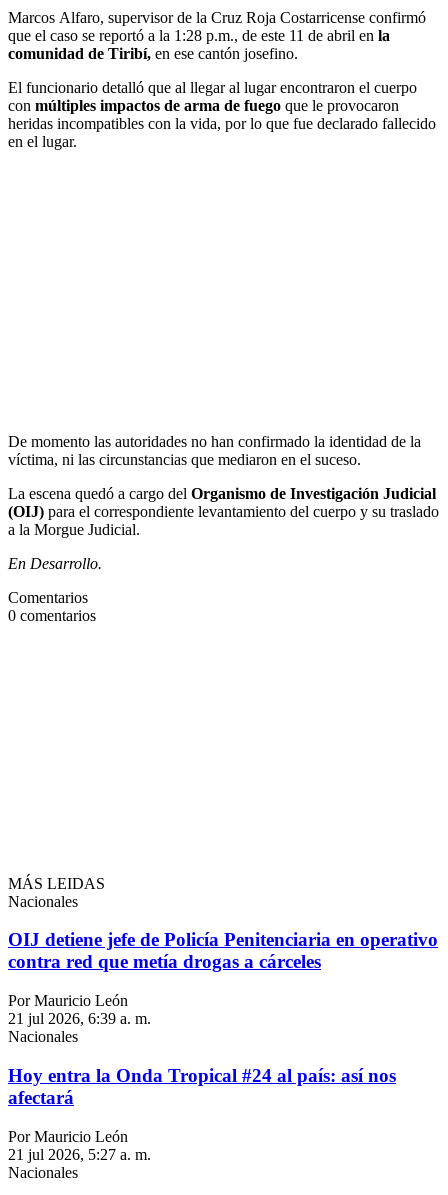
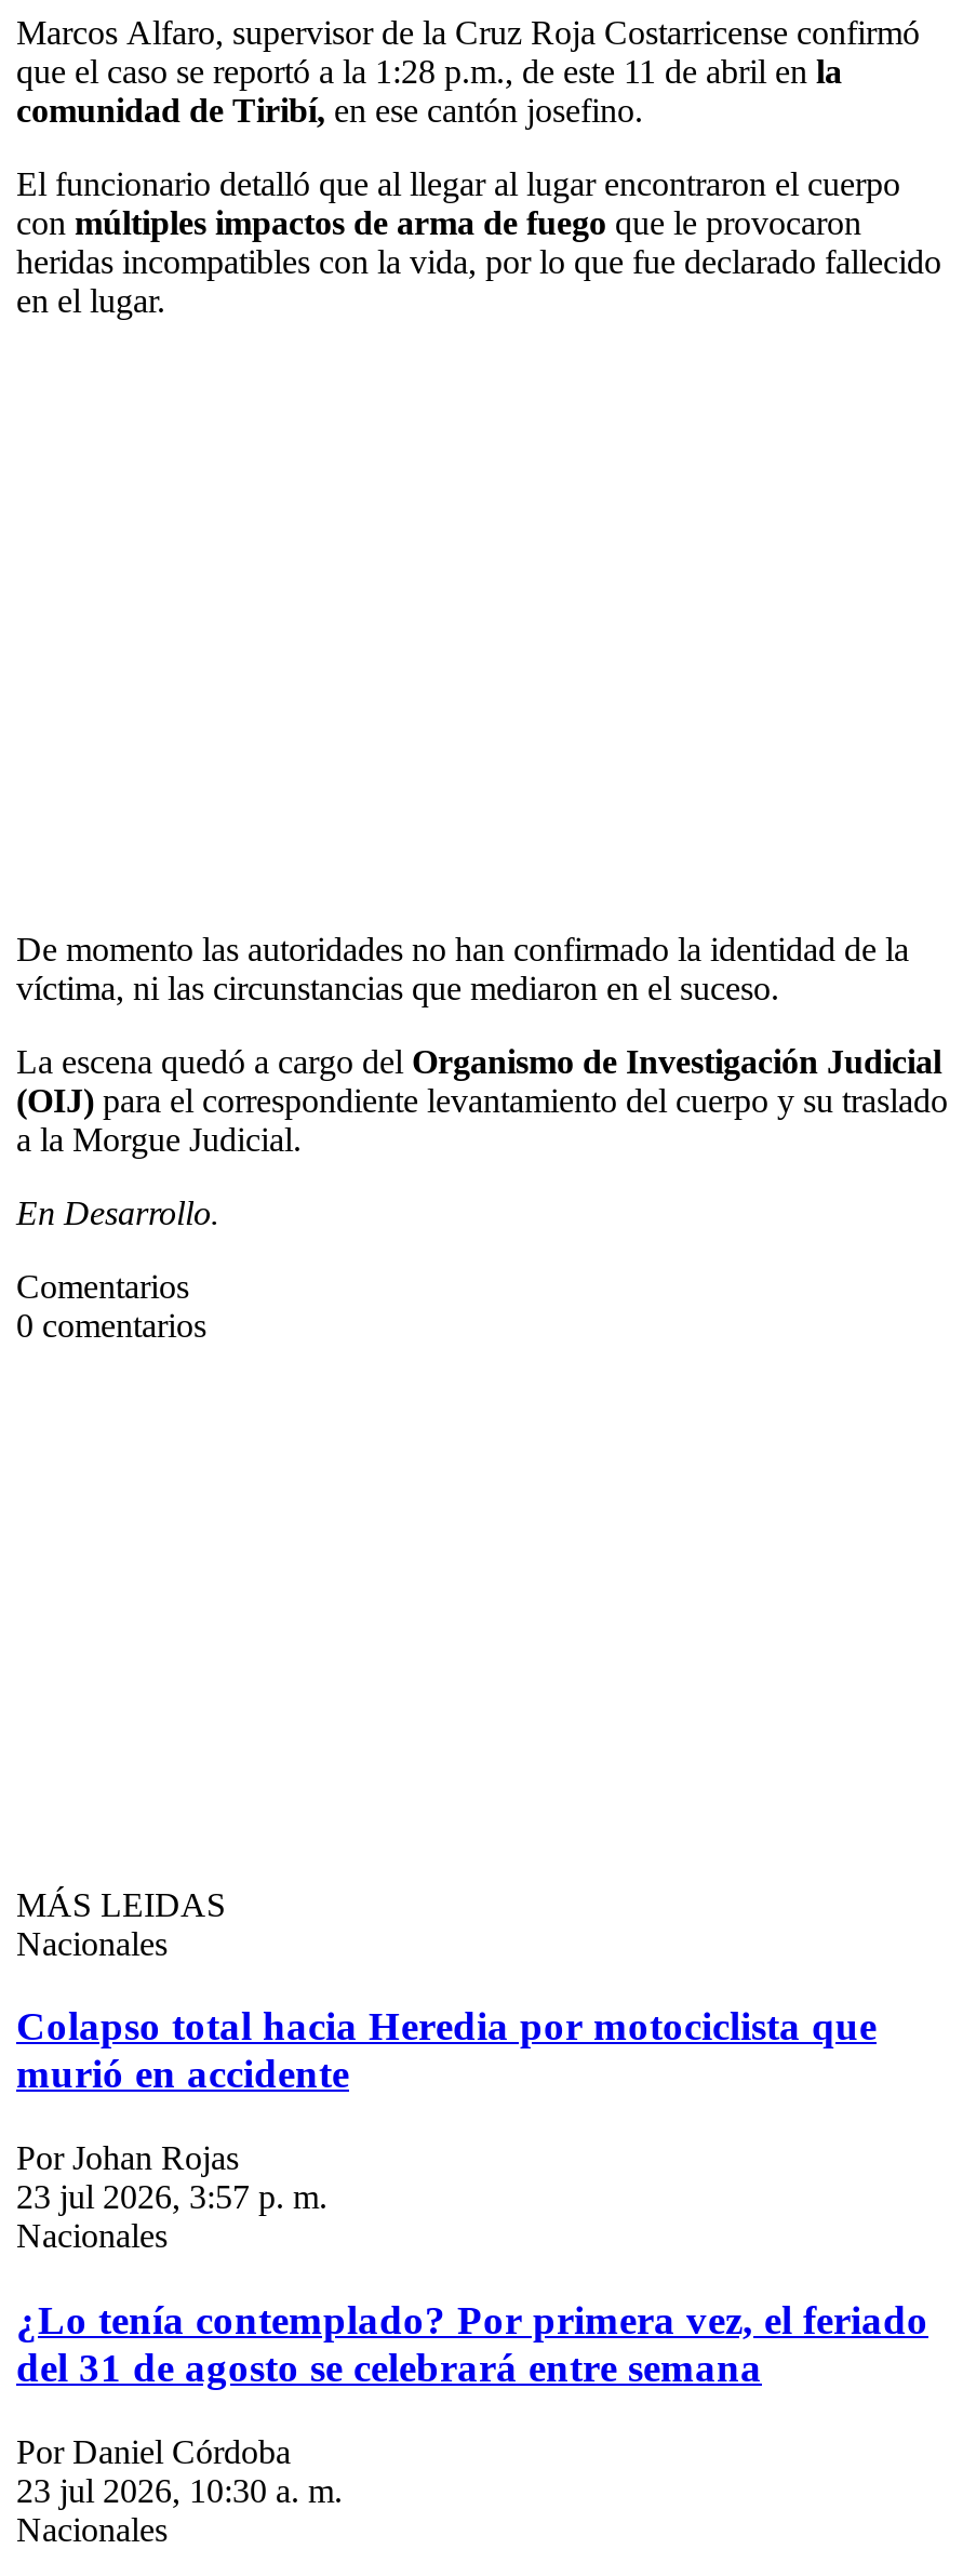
[8,929,438,972] OIJ detiene jefe de Policía Penitenciaria en operativo | contra red que metía drogas a cárceles -> [16,2004,877,2097] Colapso total hacia Heredia por motociclista que | murió en accidente
[8,992,151,1027] Por Mauricio León | 21 jul 2026, 6:39 a. m. -> [16,2140,327,2215] Por Johan Rojas | 23 jul 2026, 3:57 p. m.
[8,1065,396,1108] Hoy entra la Onda Tropical #24 al país: así nos | afectará -> [16,2297,928,2390] ¿Lo tenía contemplado? Por primera vez, el feriado | del 31 de agosto se celebrará entre semana
[8,1128,151,1163] Por Mauricio León | 21 jul 2026, 5:27 a. m. -> [16,2432,343,2508] Por Daniel Córdoba | 23 jul 2026, 10:30 a. m.

